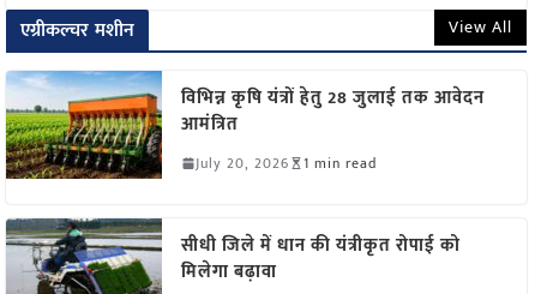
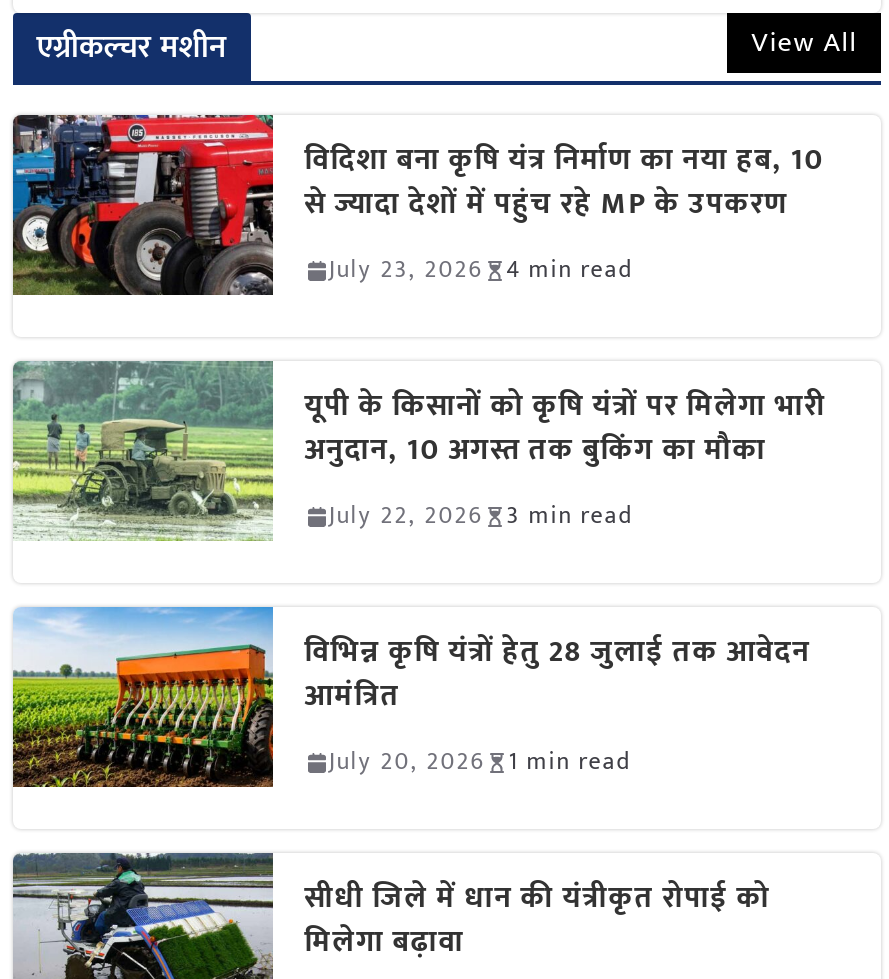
none -> [11,113,826,535] [image] | विदिशा बना कृषि यंत्र निर्माण का नया हब, 10 | से ज्यादा देशों में पहुंच रहे MP के उपकरण | July 23, 2026 4 min read | यूपी के किसानों को कृषि यंत्रों पर मिलेगा भारी | अनुदान, 10 अगस्त तक बुकिंग का मौका | July 22, 2026 3 min read
none -> [13,361,275,577] [image]

